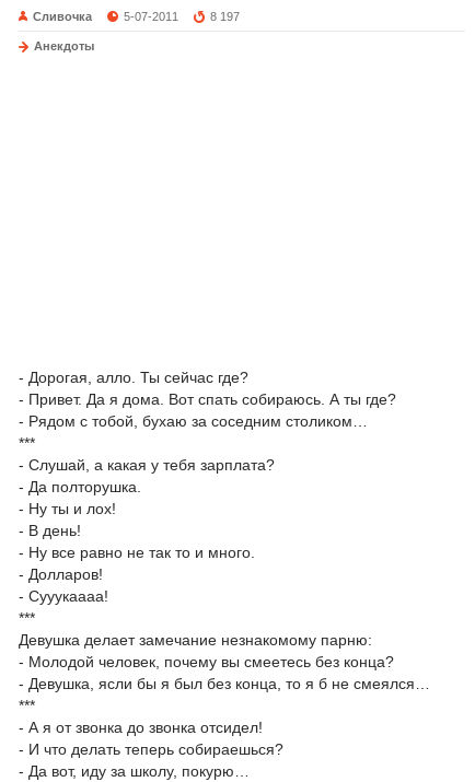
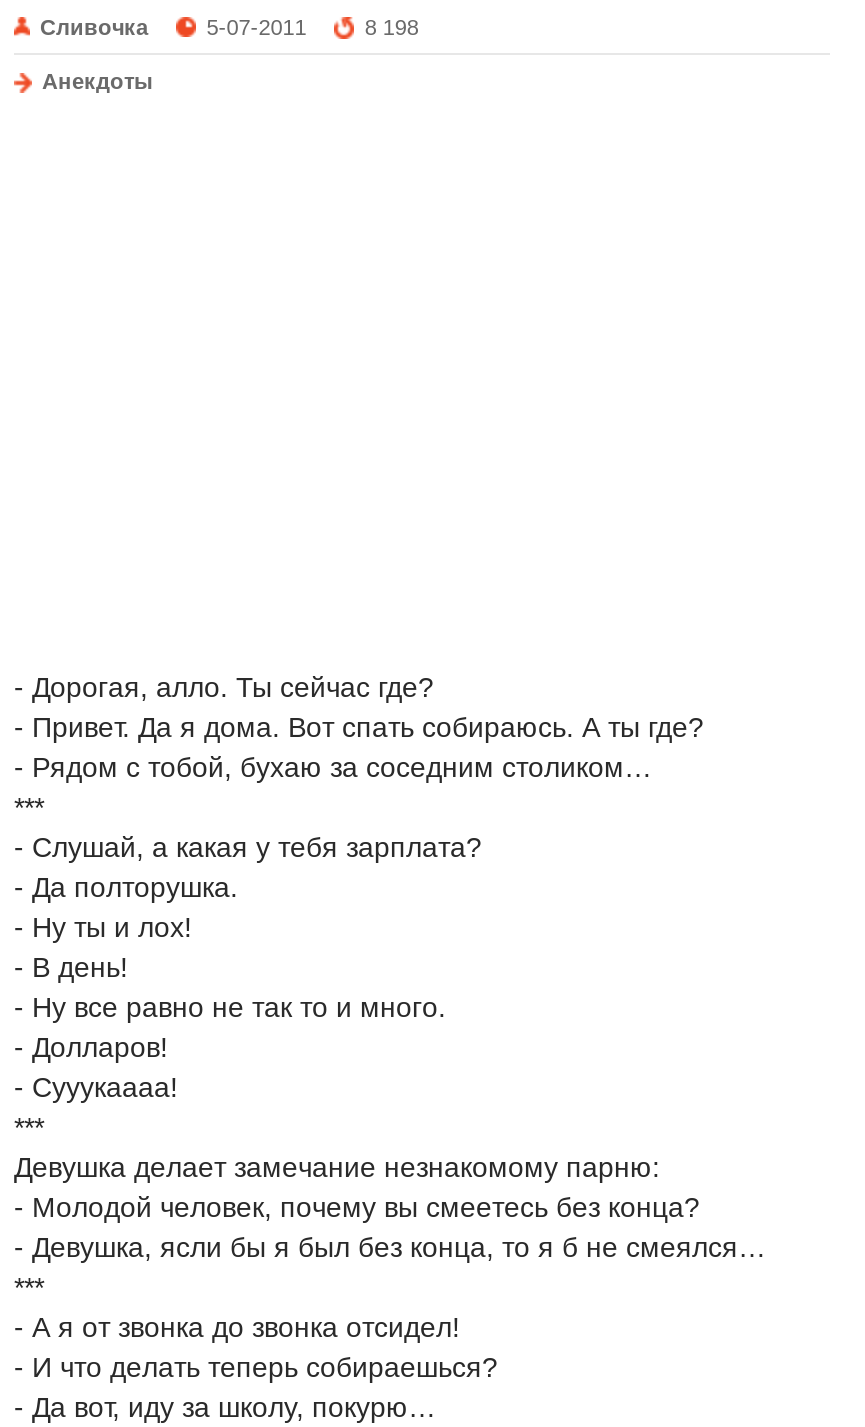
[211,10,240,23] 8 197 -> [365,15,419,39] 8 198

